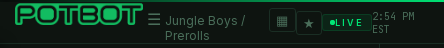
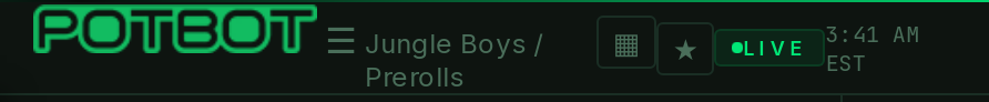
[372,9,414,22] 2:54 PM -> [826,19,919,48] 3:41 AM

